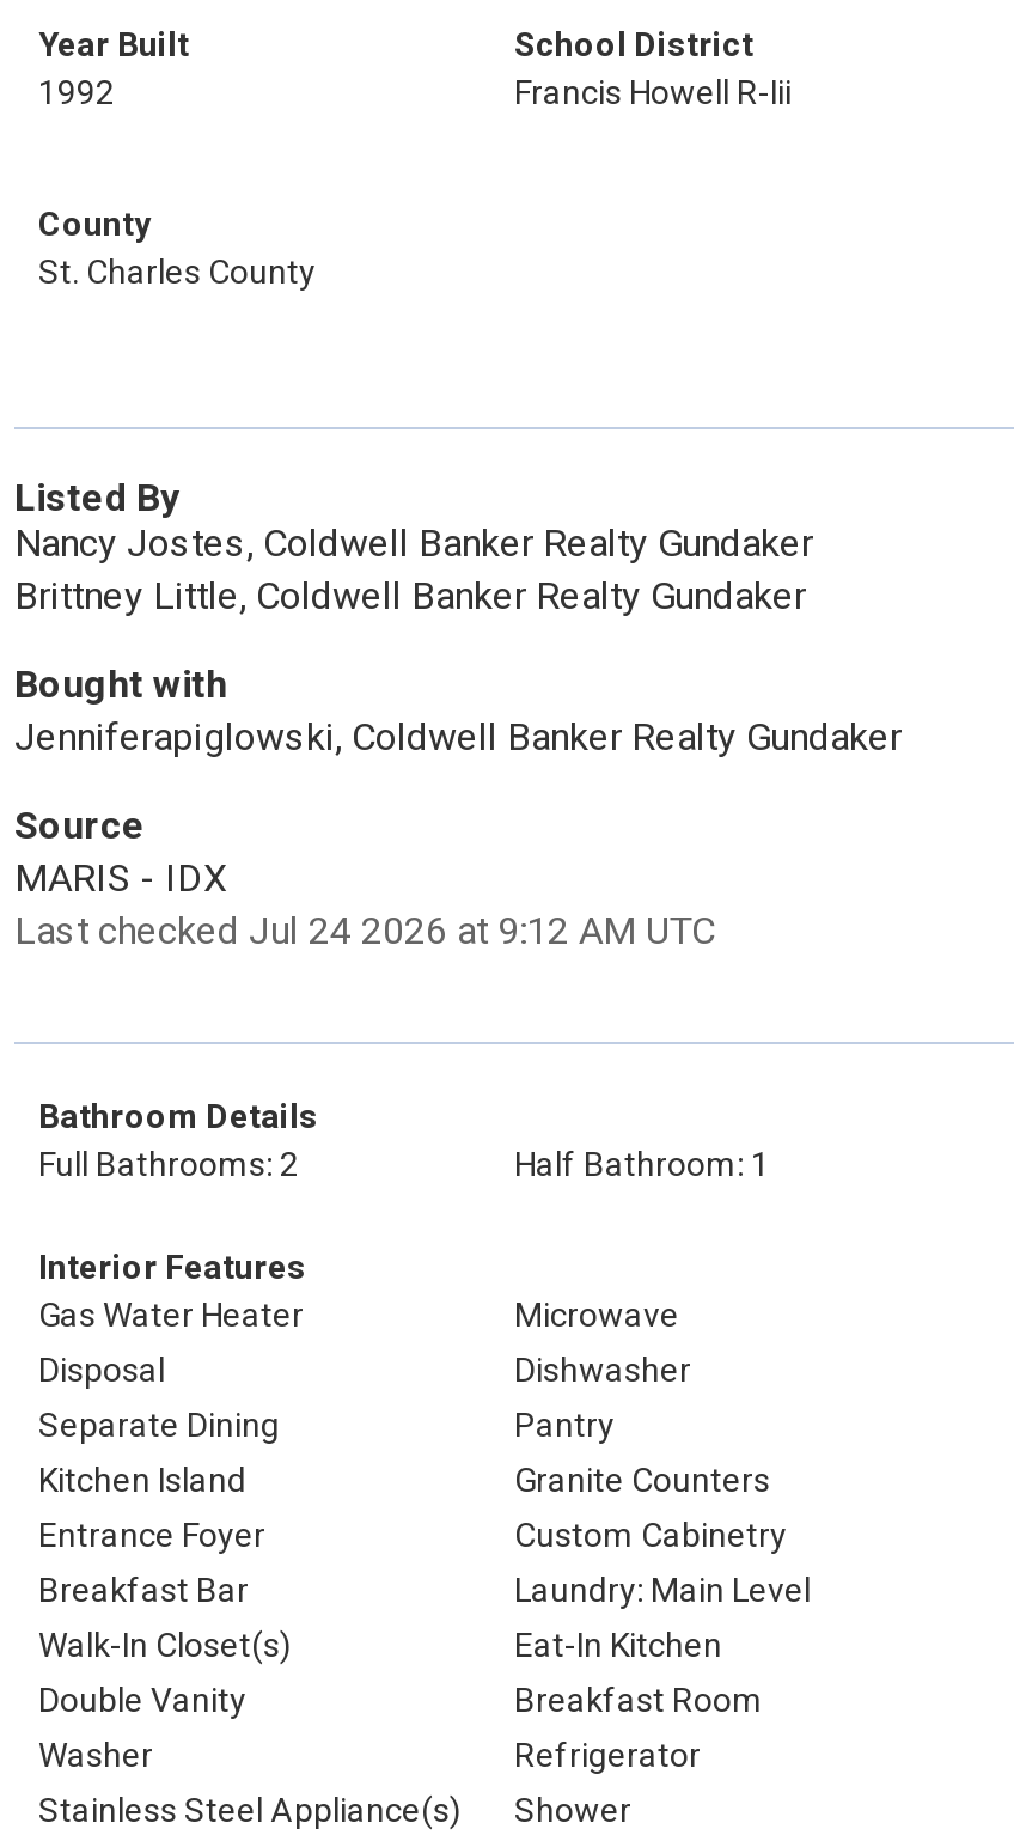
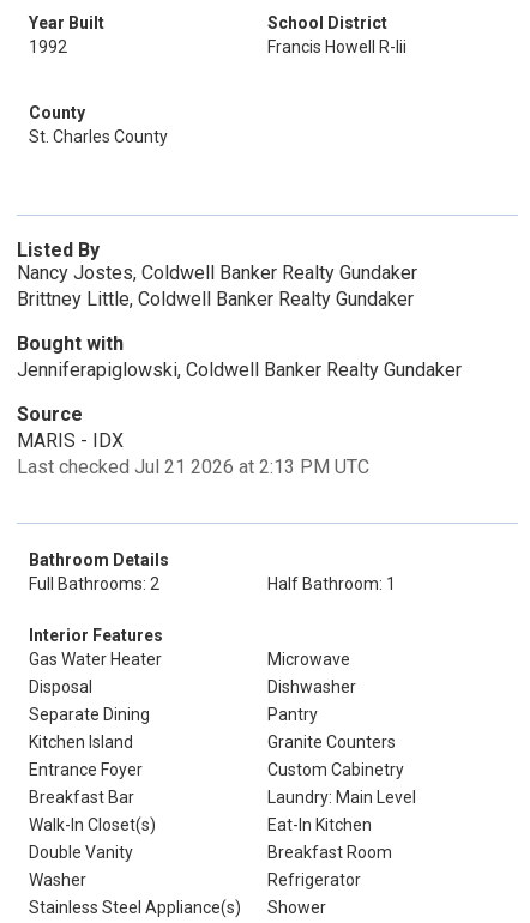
[14,908,715,953] Last checked Jul 24 2026 at 9:12 AM UTC -> [17,456,369,478] Last checked Jul 21 2026 at 2:13 PM UTC

